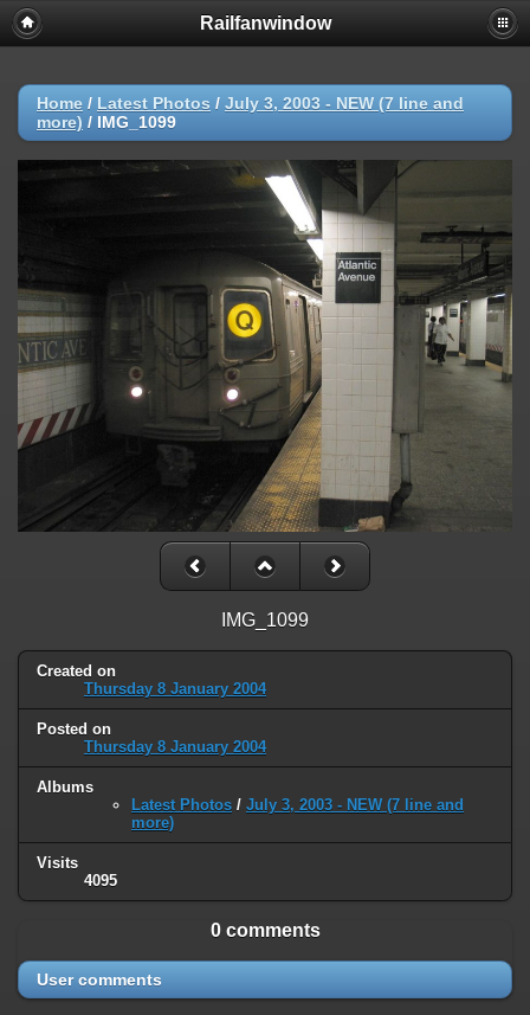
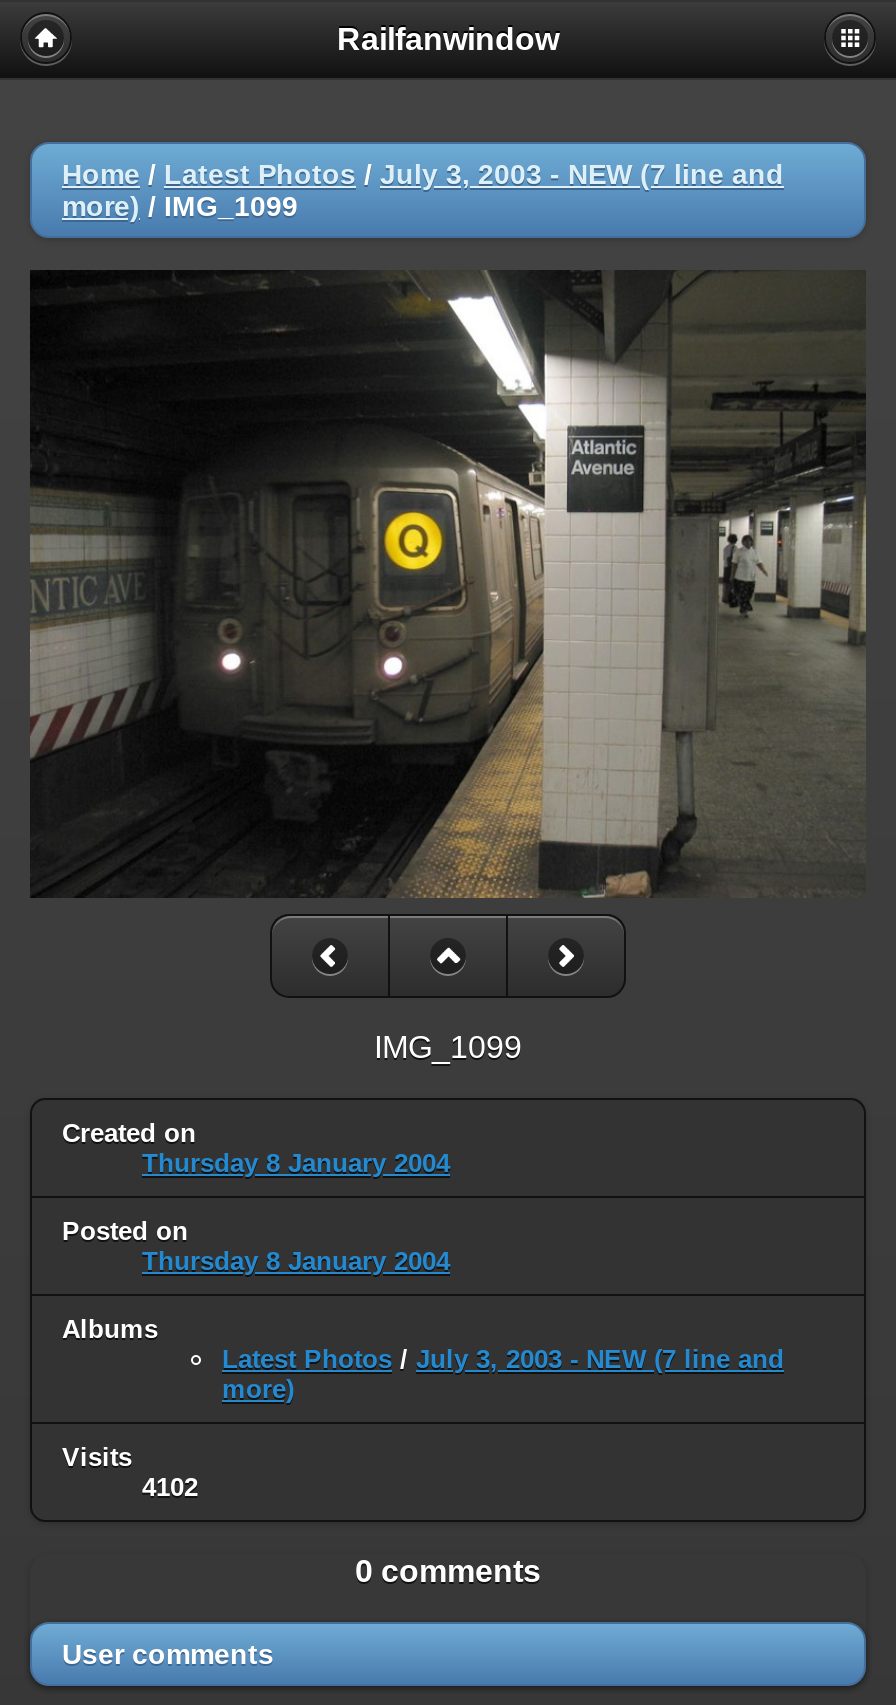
[84,871,117,889] 4095 -> [142,1472,198,1502] 4102

